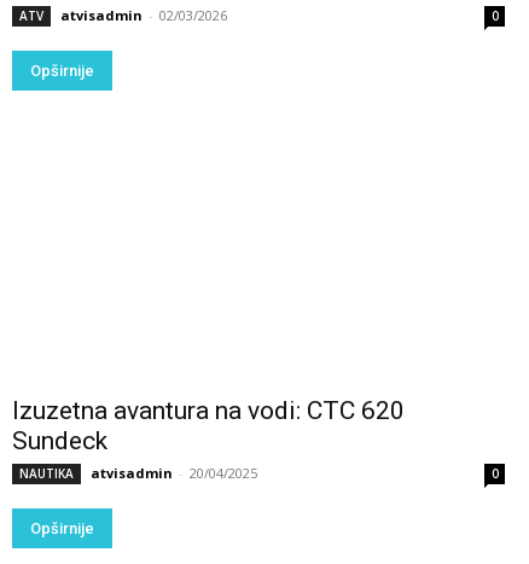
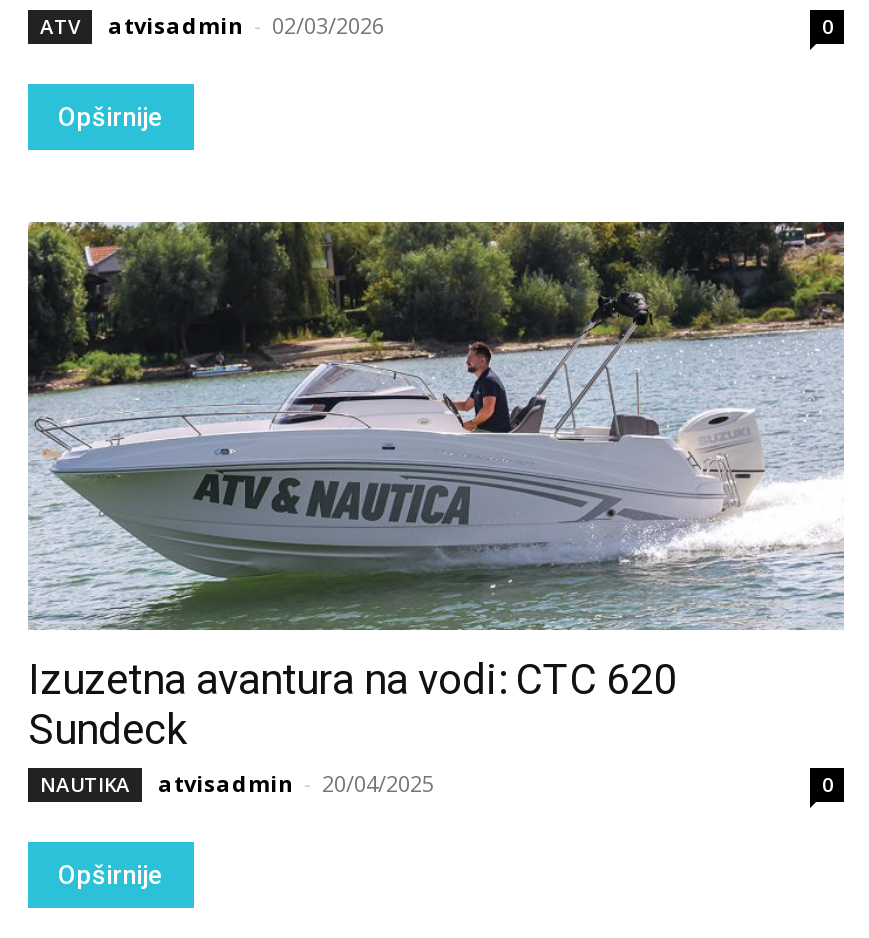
none -> [26,220,846,632] [image]

